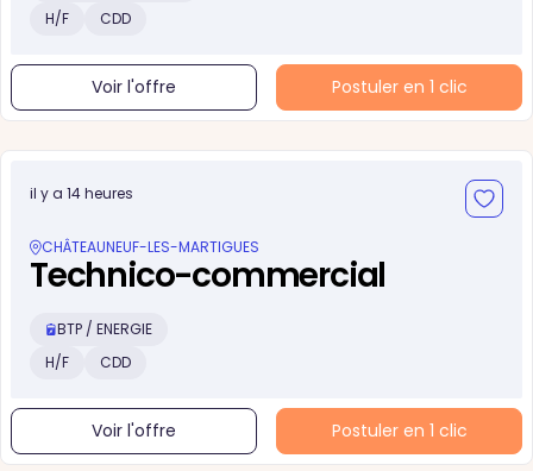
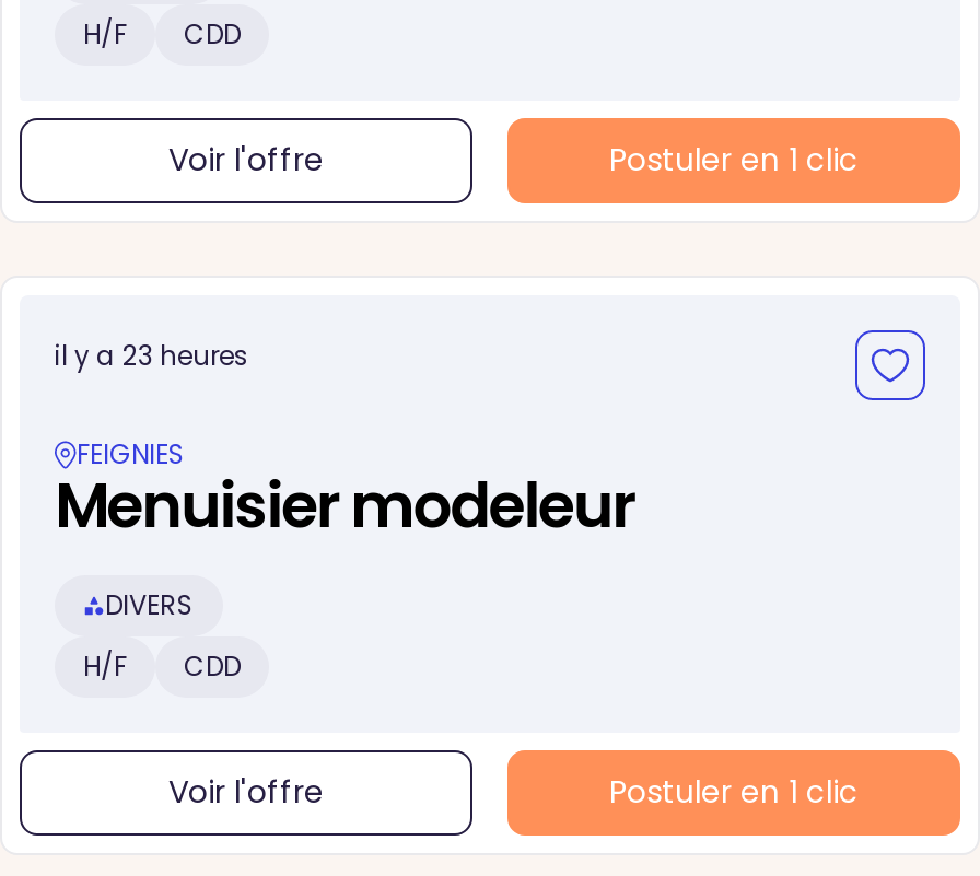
[30,183,133,203] il y a 14 heures -> [55,337,249,374] il y a 23 heures
[30,237,386,339] CHÂTEAUNEUF-LES-MARTIGUES | Technico-commercial | BTP / ENERGIE -> [55,435,633,623] FEIGNIES | Menuisier modeleur | DIVERS

